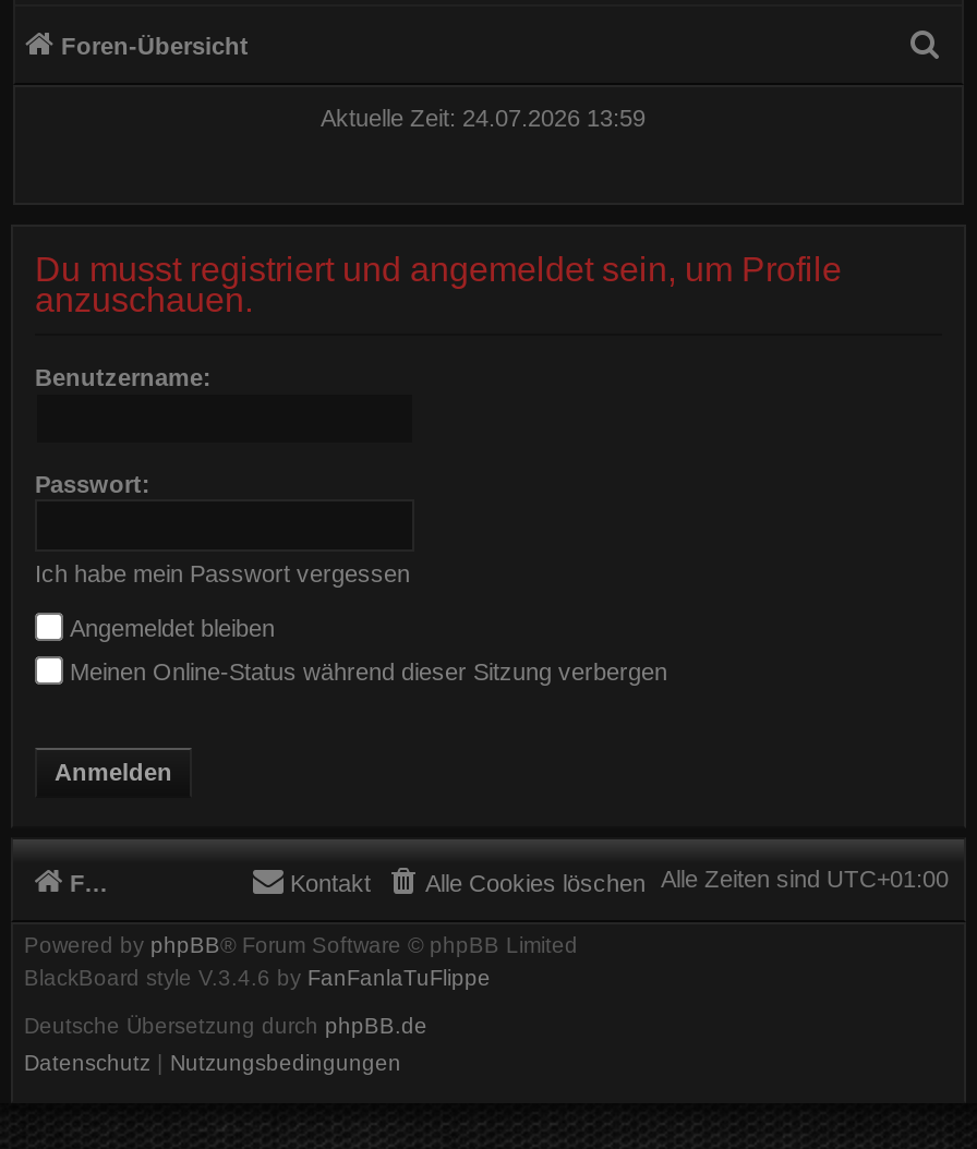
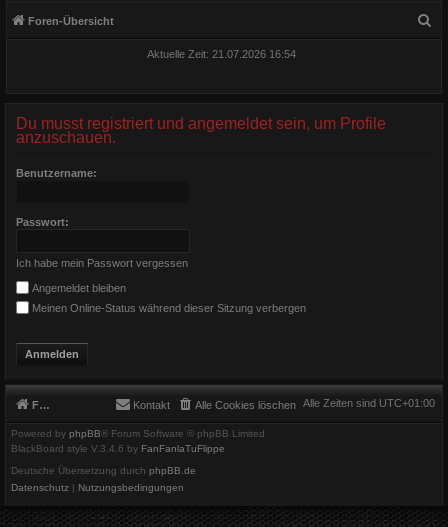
[321,104,646,131] Aktuelle Zeit: 24.07.2026 13:59 -> [147,48,296,60] Aktuelle Zeit: 21.07.2026 16:54

